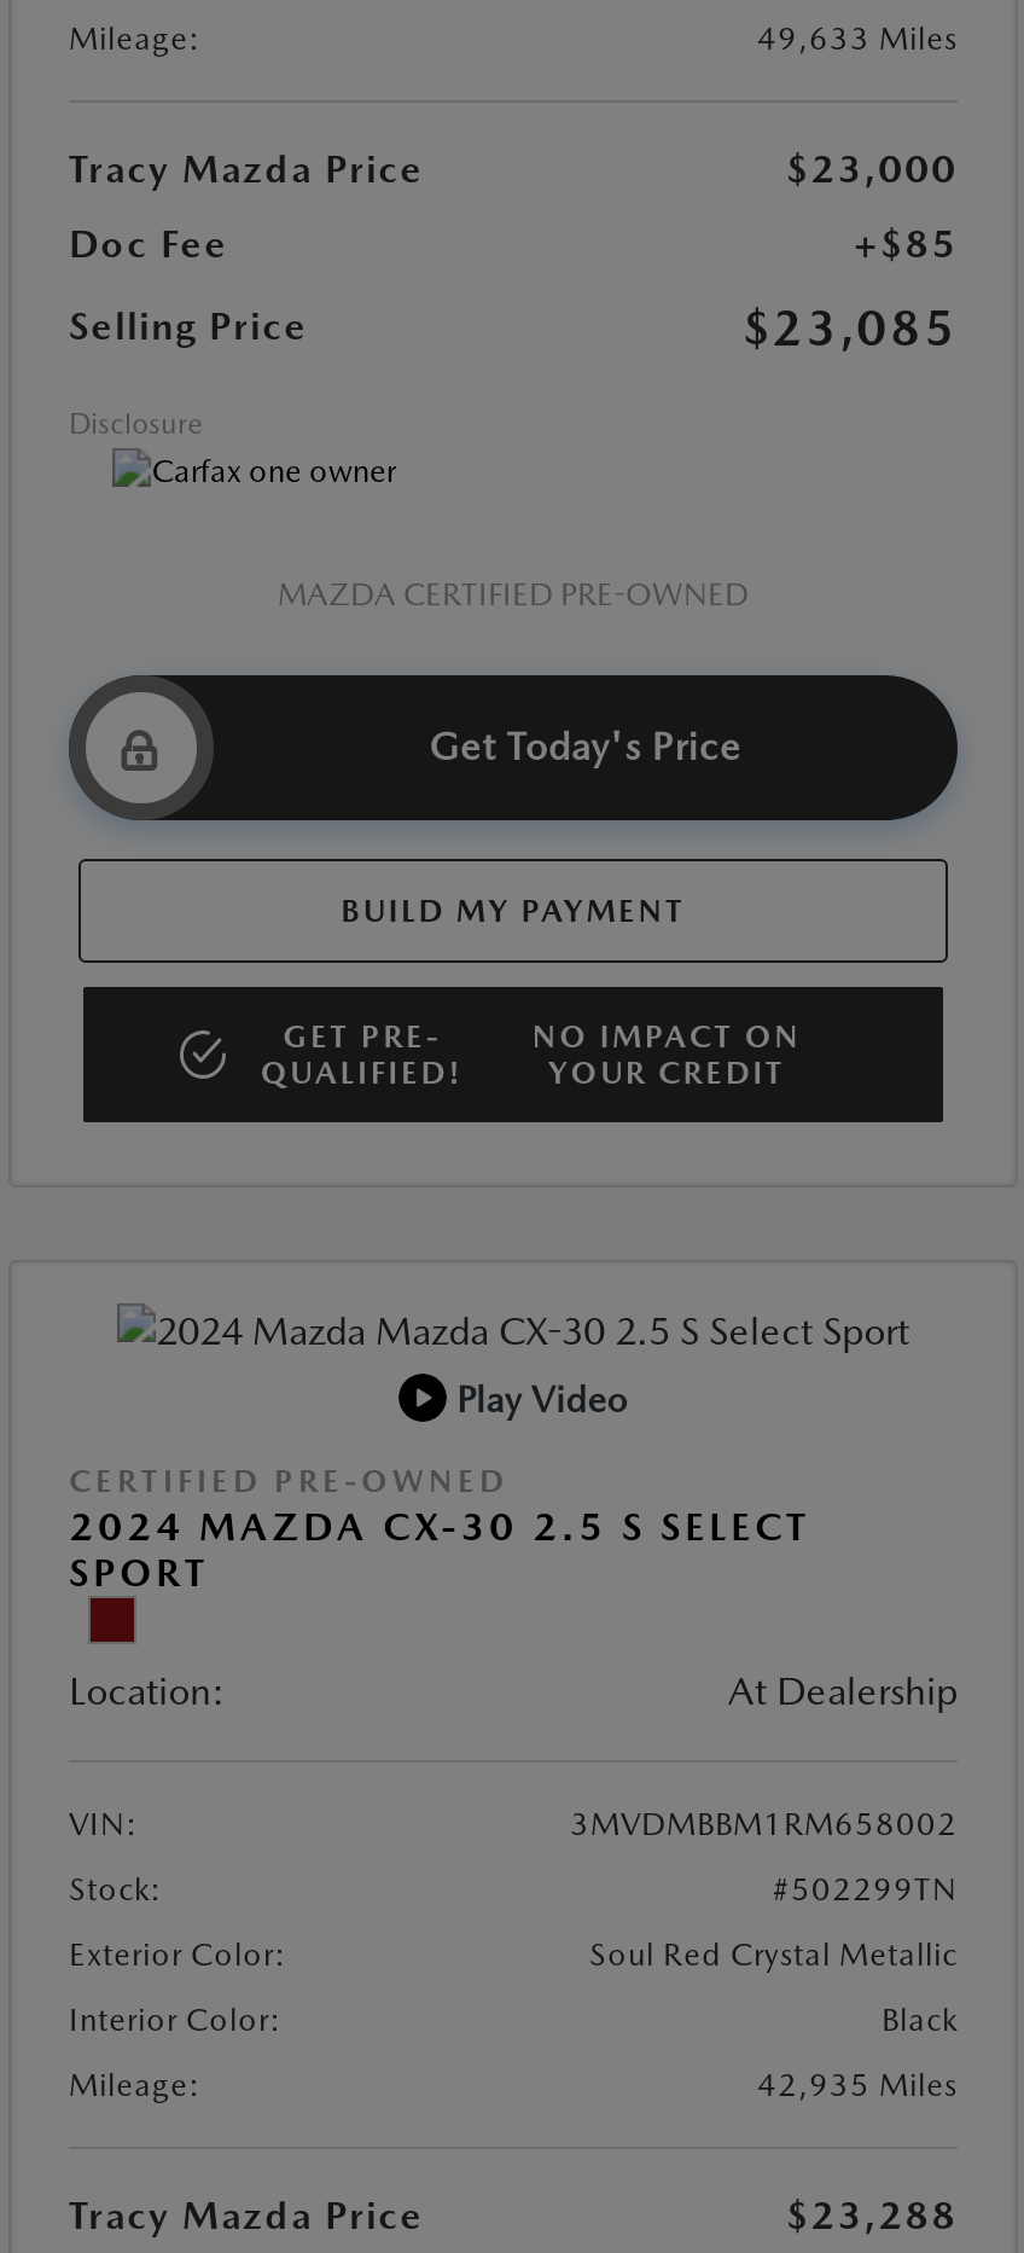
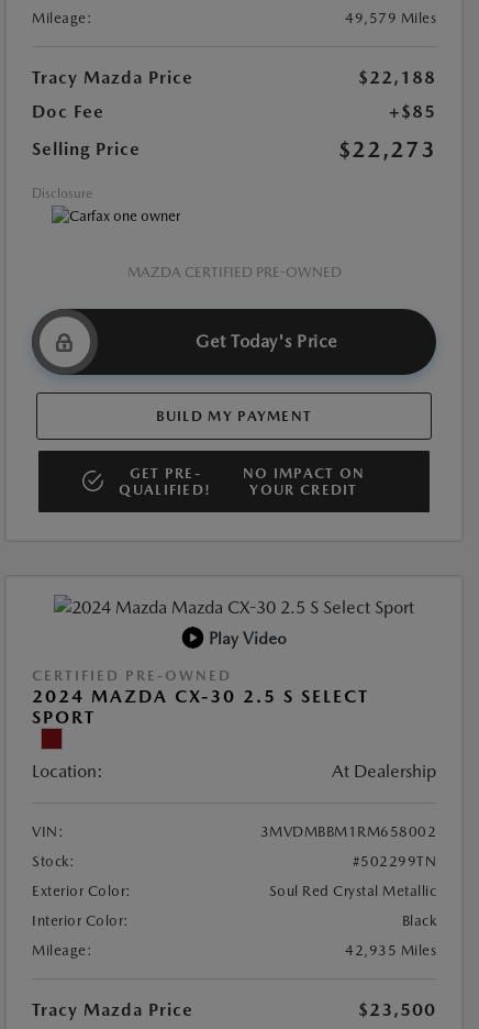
[757,20,958,56] 49,633 Miles -> [345,10,436,27] 49,579 Miles
[786,145,958,191] $23,000 -> [358,67,436,88] $22,188
[743,298,958,356] $23,085 -> [338,137,436,163] $22,273
[786,2194,958,2239] $23,288 -> [358,999,436,1020] $23,500

